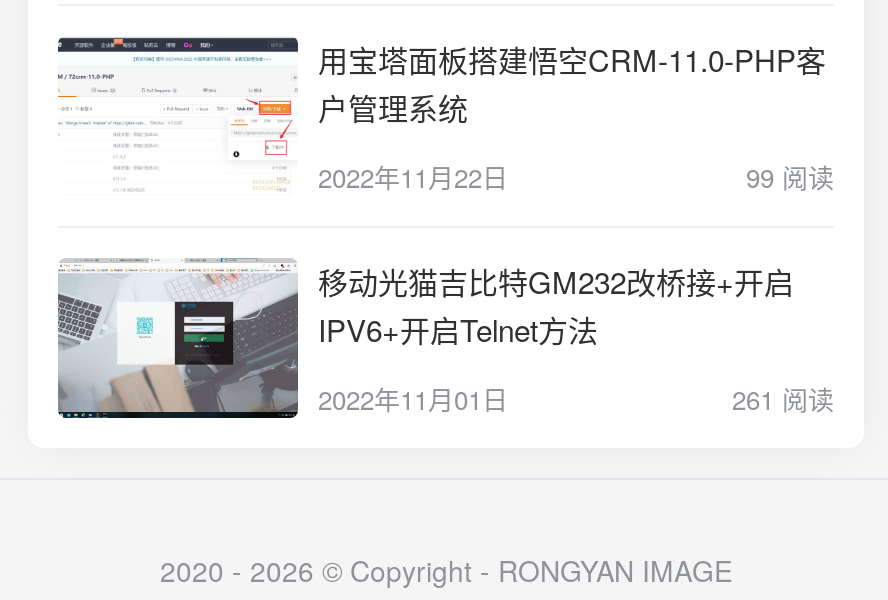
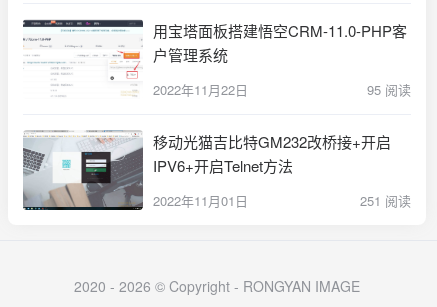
[746,158,834,196] 99 阅读 -> [367,80,411,99] 95 阅读
[732,380,834,418] 261 阅读 -> [360,191,411,210] 251 阅读

